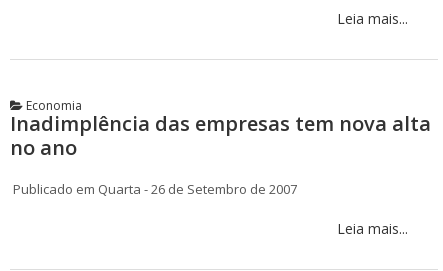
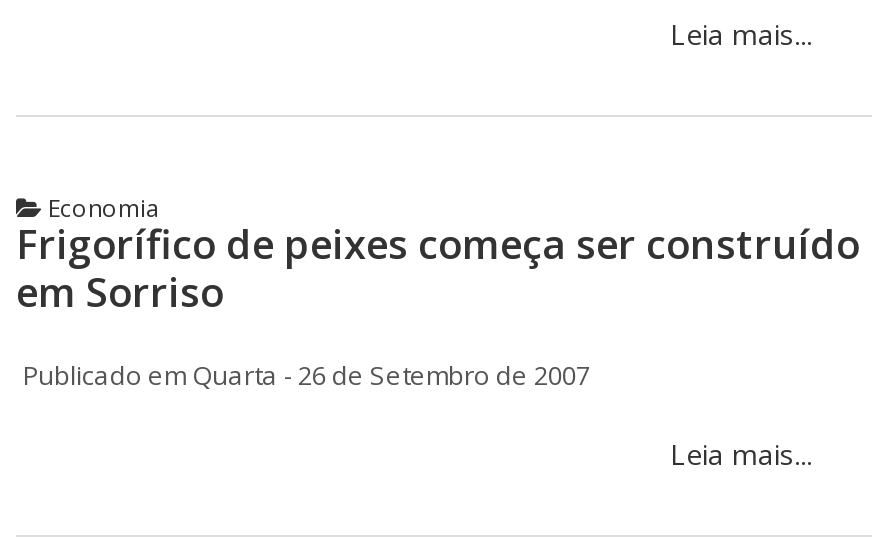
[10,110,431,161] Inadimplência das empresas tem nova alta | no ano -> [16,217,860,319] Frigorífico de peixes começa ser construído | em Sorriso

